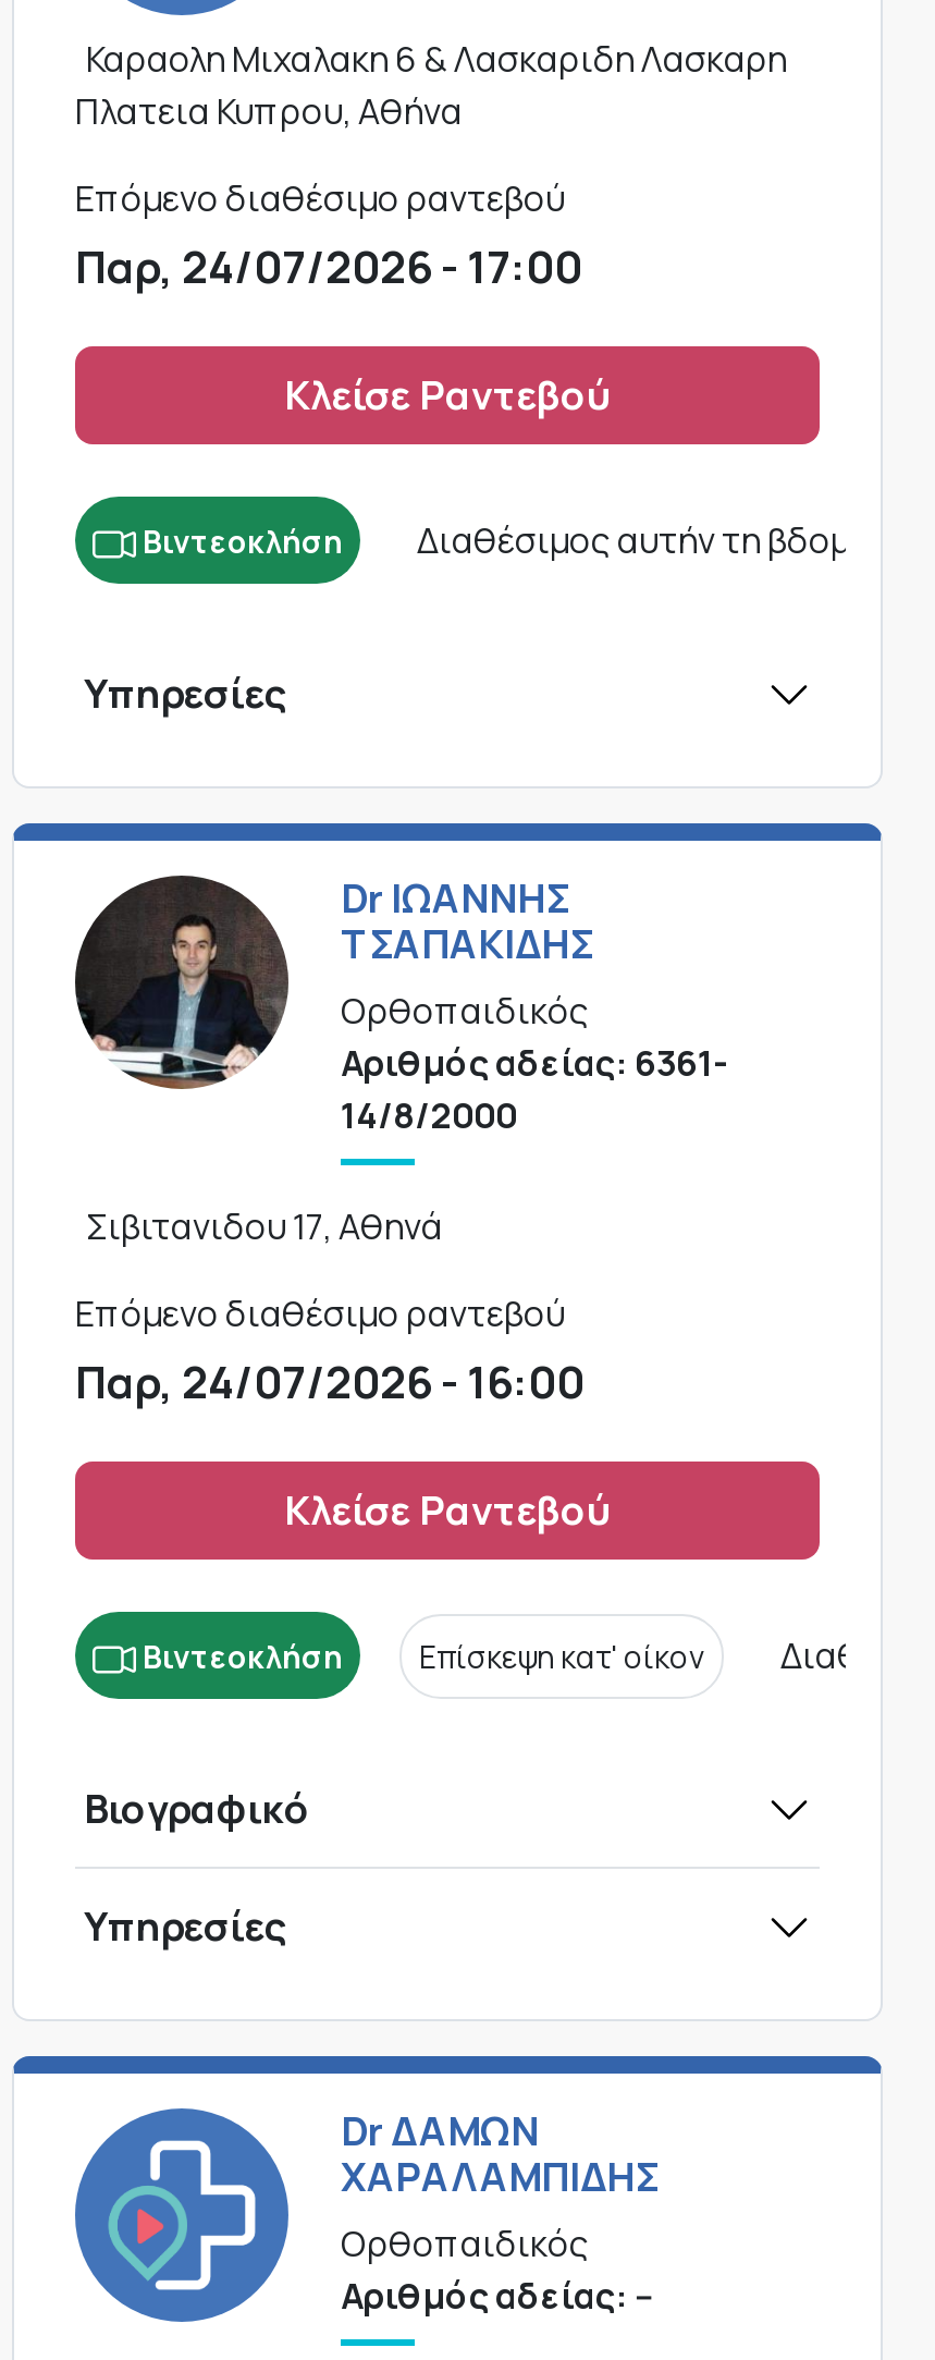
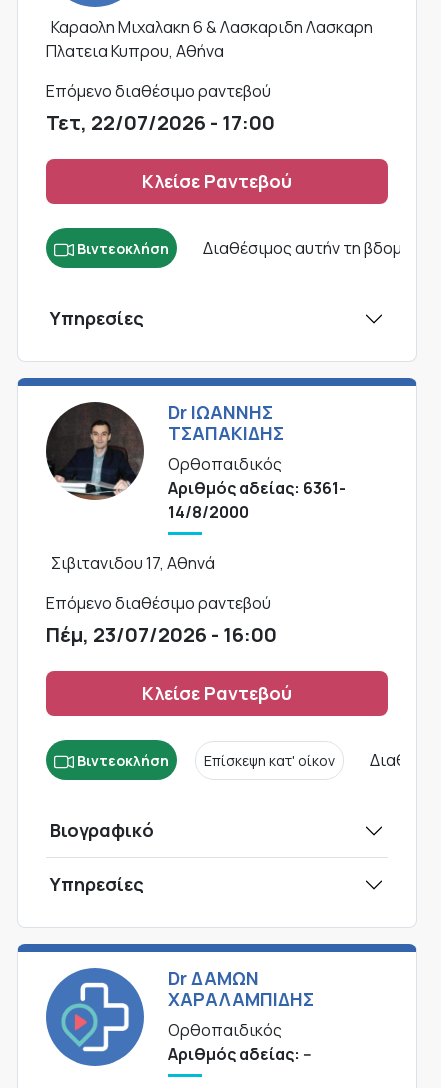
[75,238,582,297] Παρ, 24/07/2026 - 17:00 -> [46,109,275,136] Τετ, 22/07/2026 - 17:00
[75,1353,585,1412] Παρ, 24/07/2026 - 16:00 -> [46,621,277,648] Πέμ, 23/07/2026 - 16:00

